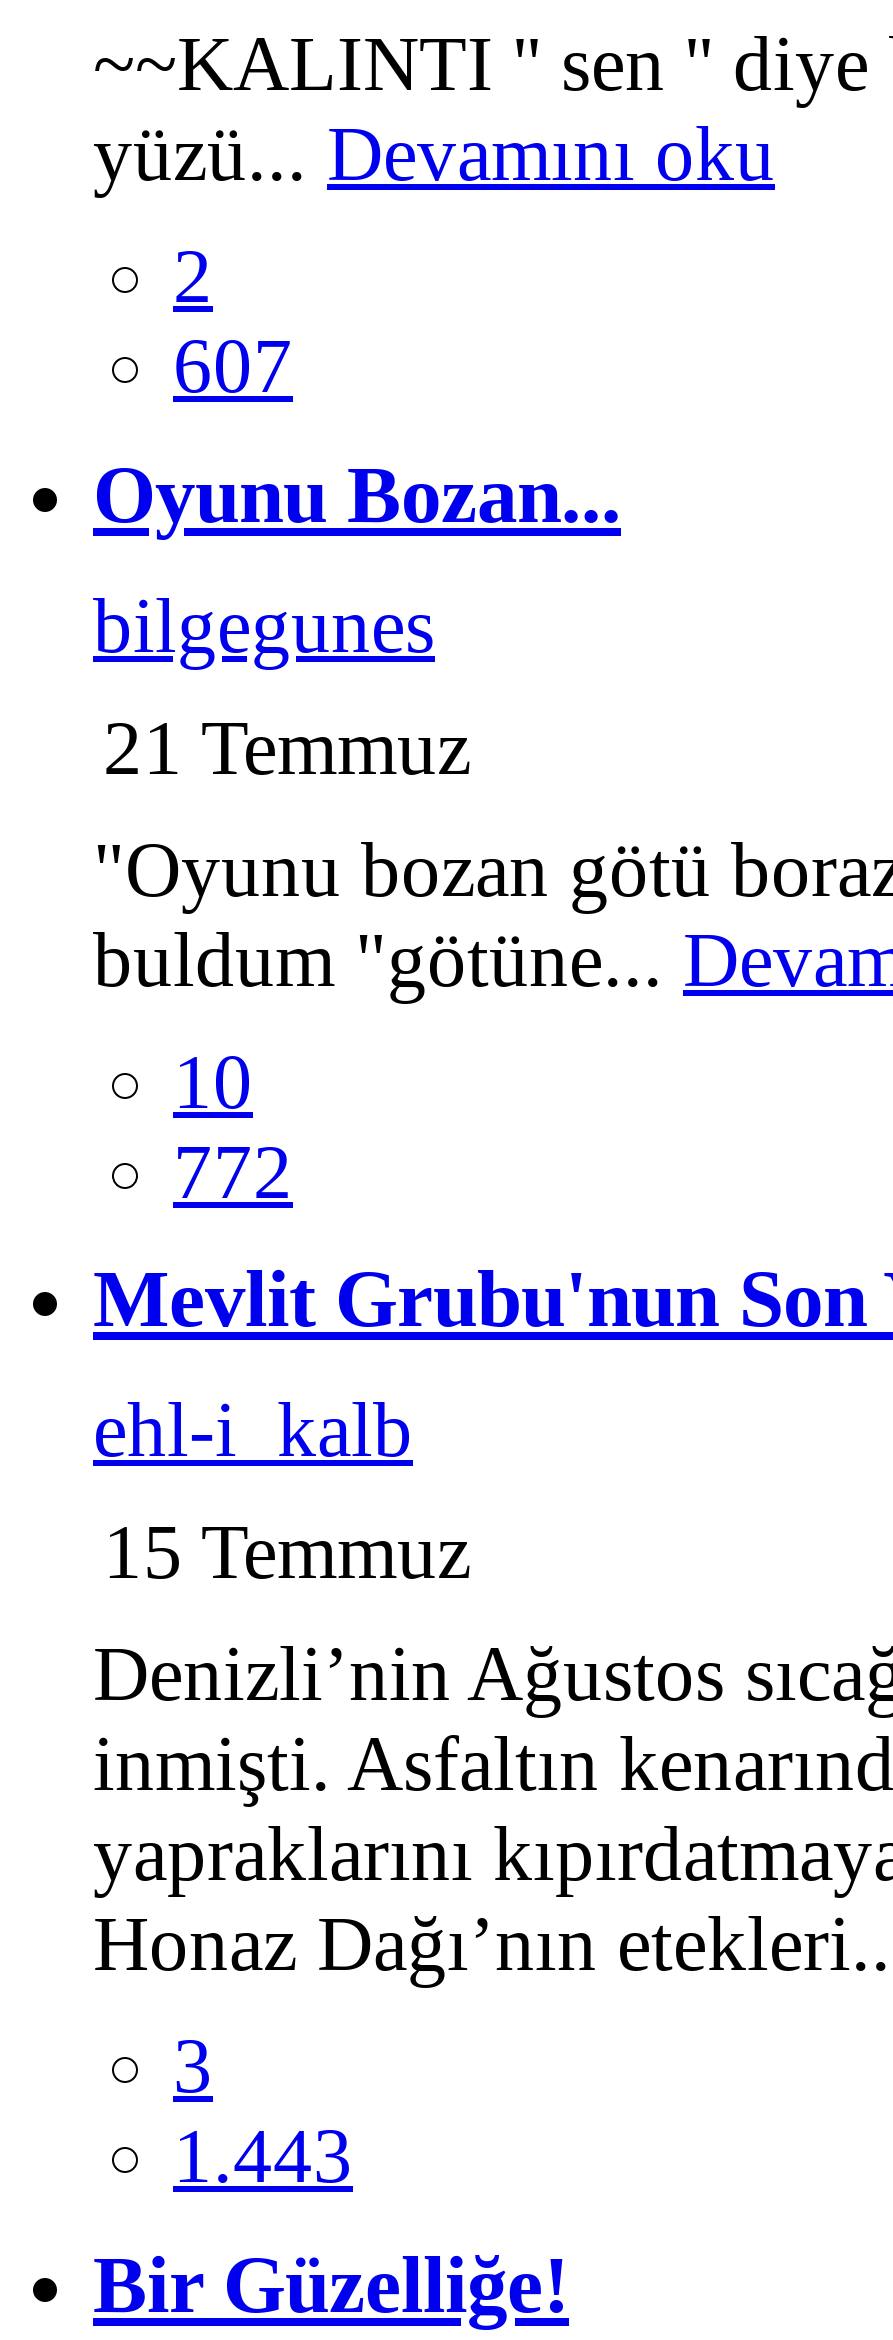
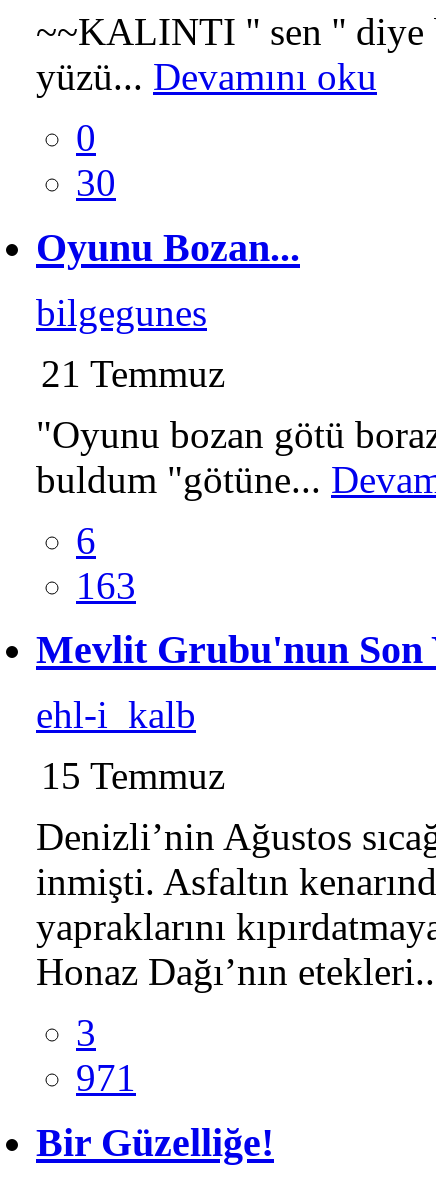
[173,232,213,318] 2 -> [76,116,96,159] 0
[173,322,293,408] 607 -> [76,161,116,204] 30
[173,1037,253,1123] 10 -> [76,519,96,562] 6
[173,1127,293,1213] 772 -> [76,564,136,607] 163
[173,2112,353,2198] 1.443 -> [76,1056,136,1099] 971

